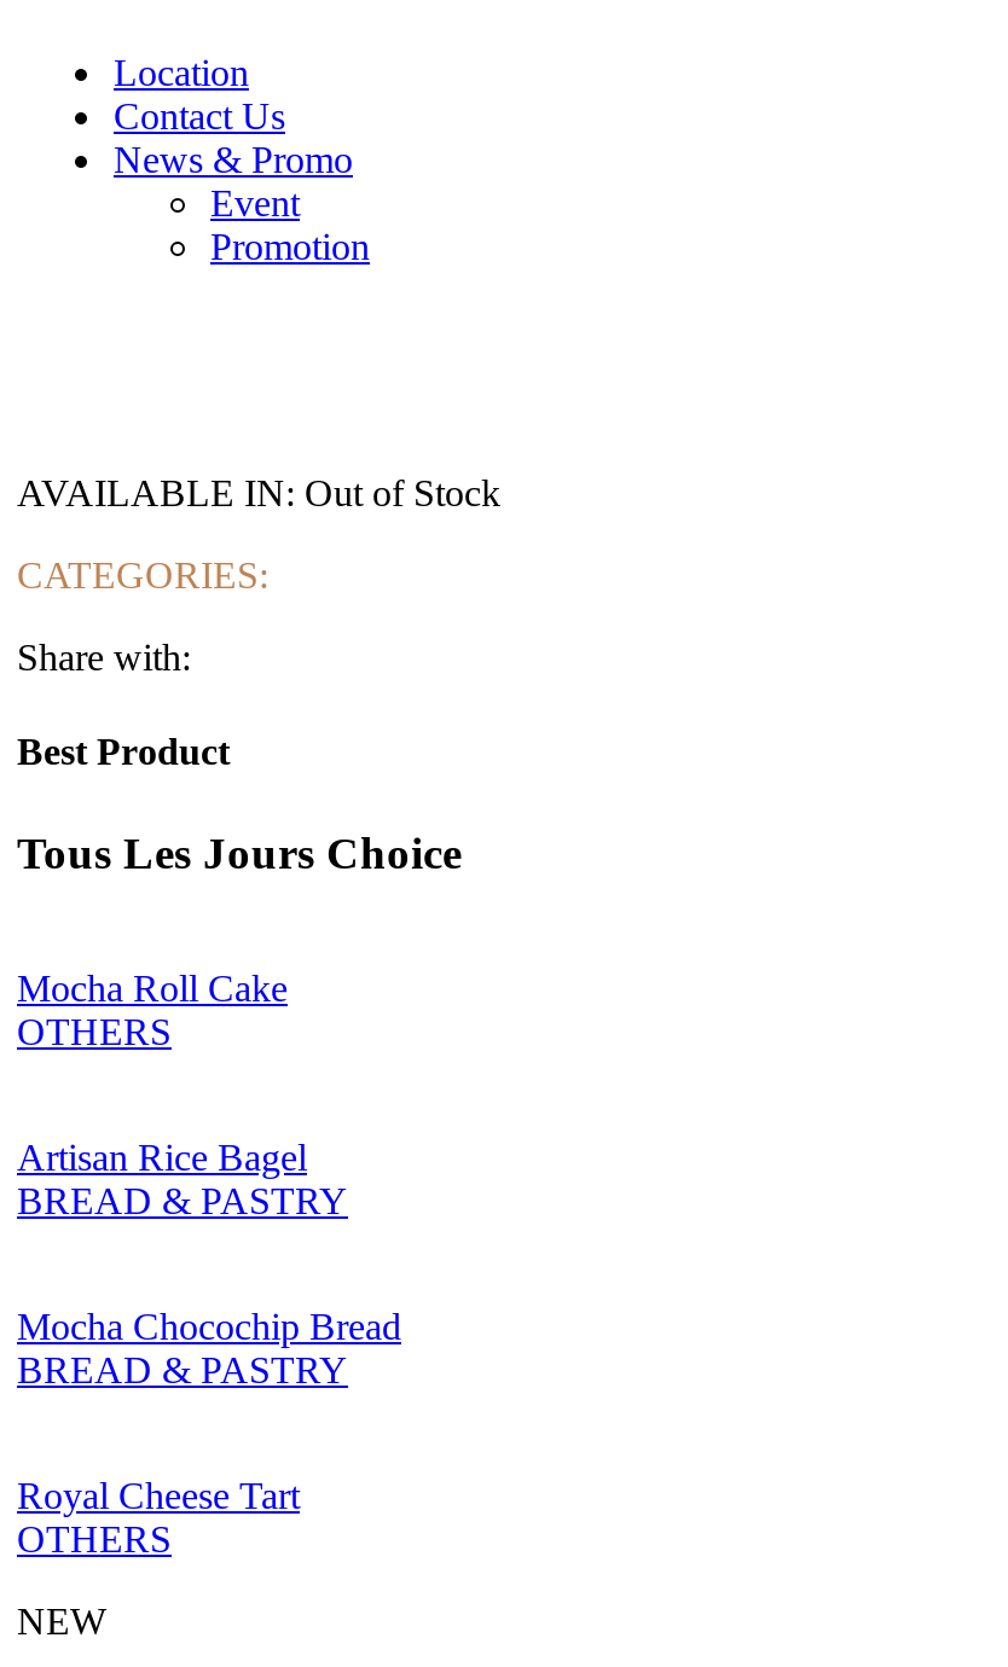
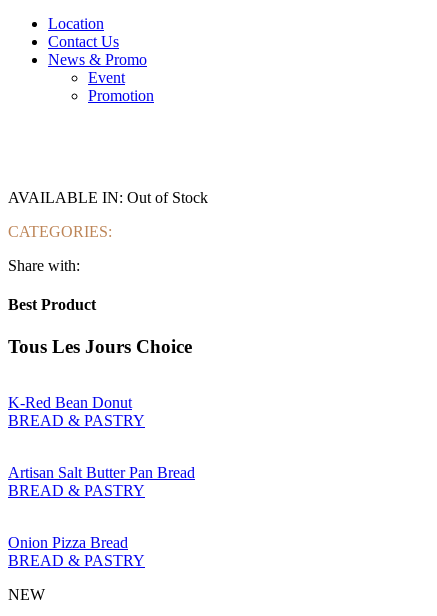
[17,968,307,1178] Mocha Roll Cake | OTHERS | Artisan Rice Bagel -> [8,394,132,411] K-Red Bean Donut
[17,1306,401,1347] Mocha Chocochip Bread -> [8,464,195,481] Artisan Salt Butter Pan Bread
[17,1475,300,1560] Royal Cheese Tart | OTHERS -> [8,534,145,569] Onion Pizza Bread | BREAD & PASTRY

